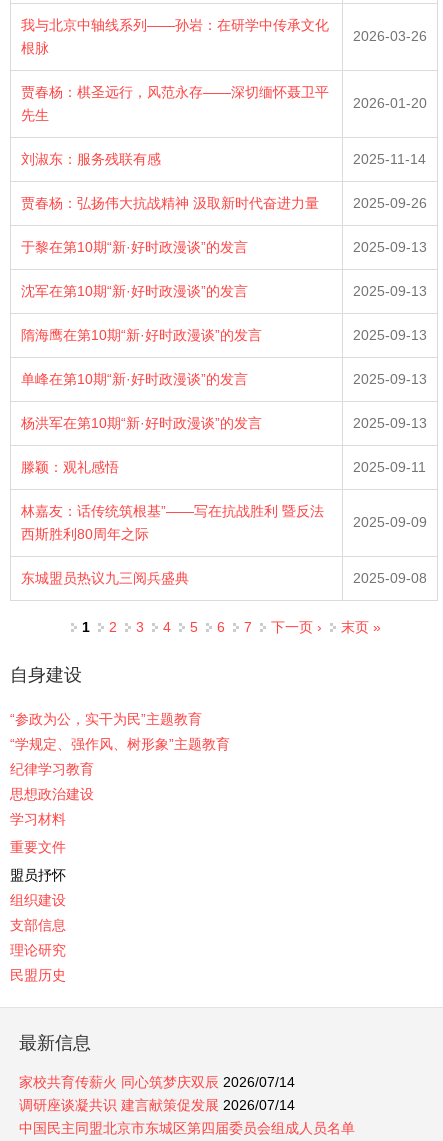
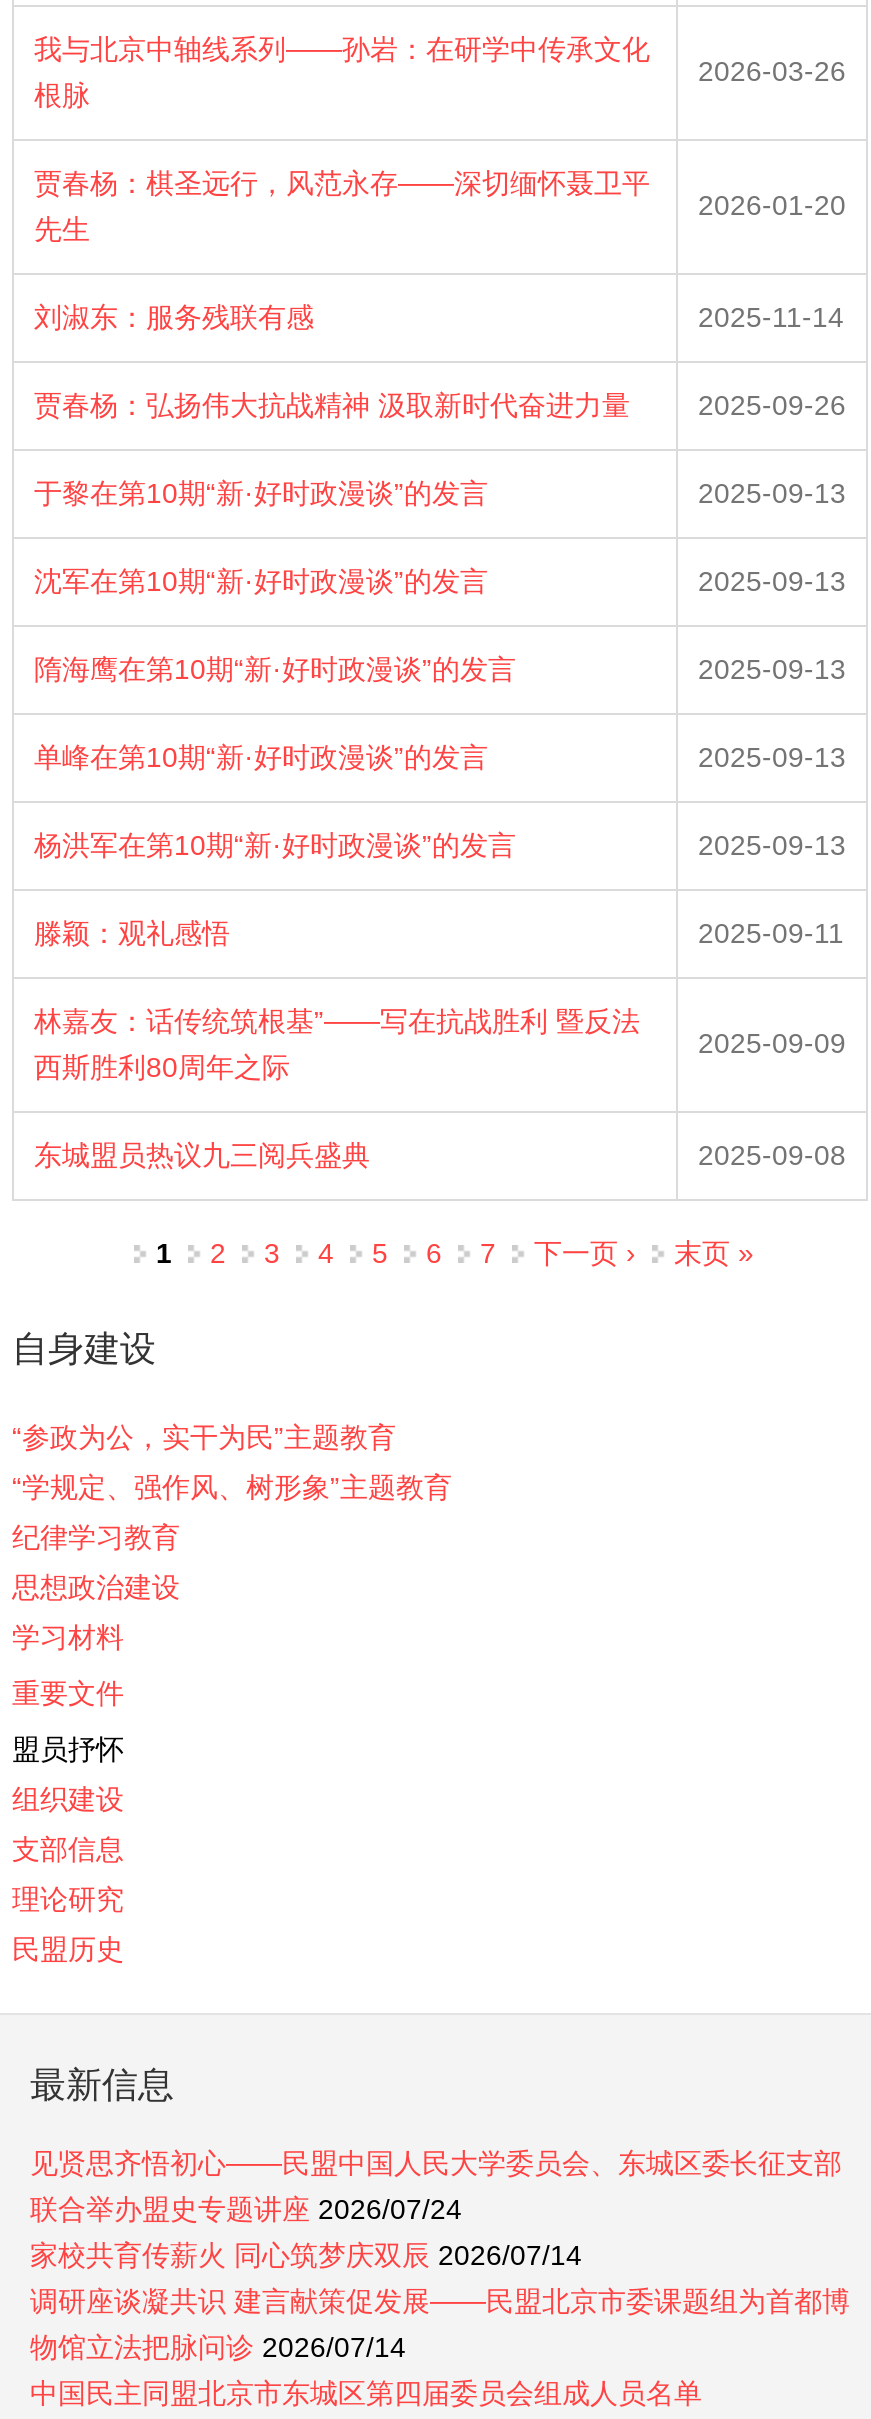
none -> [30,2148,842,2226] 见贤思齐悟初心——民盟中国人民大学委员会、东城区委长征支部 | 联合举办盟史专题讲座2026/07/24
[19,1097,295,1113] 调研座谈凝共识 建言献策促发展2026/07/14 -> [30,2286,850,2364] 调研座谈凝共识 建言献策促发展——民盟北京市委课题组为首都博 | 物馆立法把脉问诊2026/07/14

